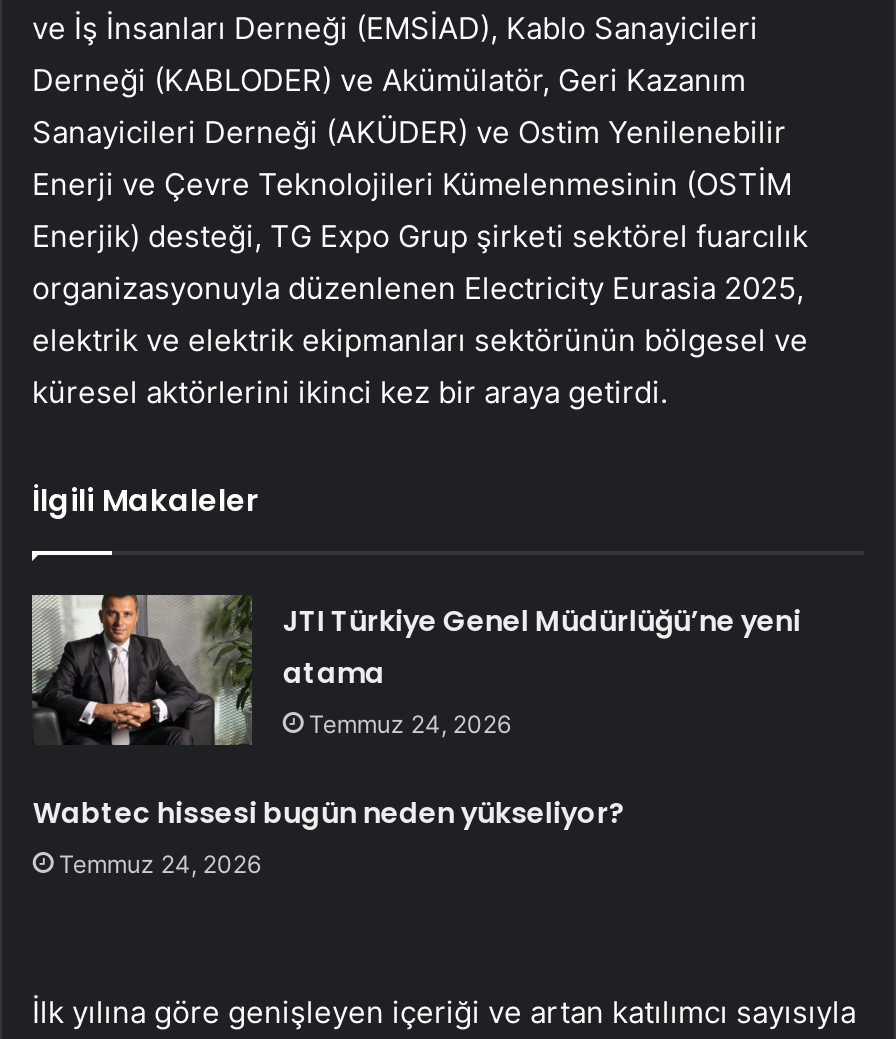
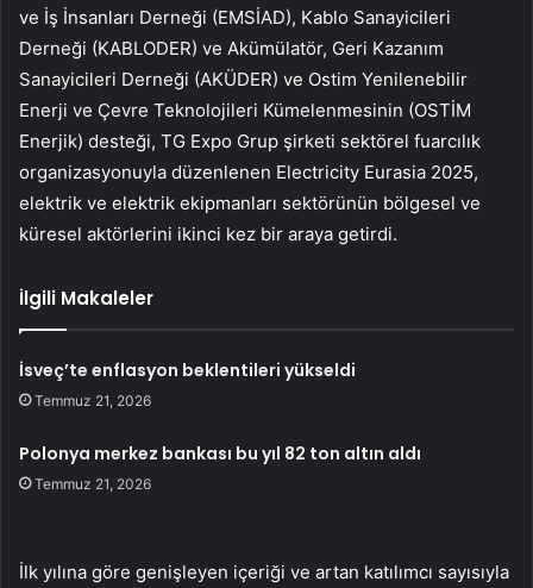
[283,601,801,739] JTI Türkiye Genel Müdürlüğü’ne yeni | atama | Temmuz 24, 2026 -> [19,358,356,410] İsveç’te enflasyon beklentileri yükseldi | Temmuz 21, 2026
[33,793,625,879] Wabtec hissesi bugün neden yükseliyor? | Temmuz 24, 2026 -> [19,442,422,493] Polonya merkez bankası bu yıl 82 ton altın aldı | Temmuz 21, 2026

